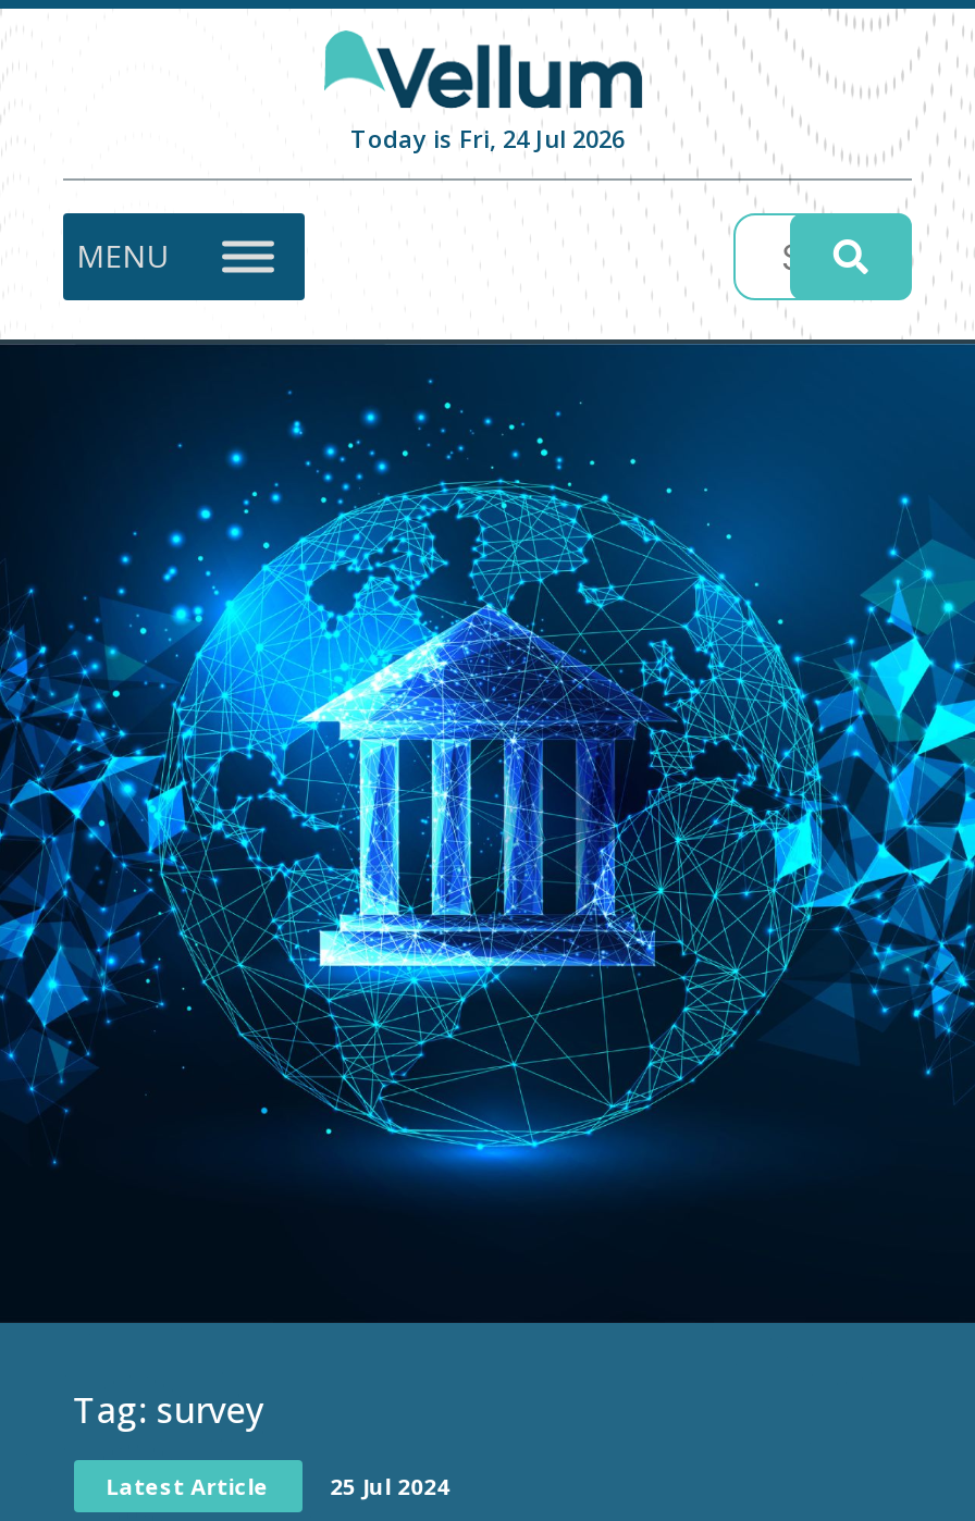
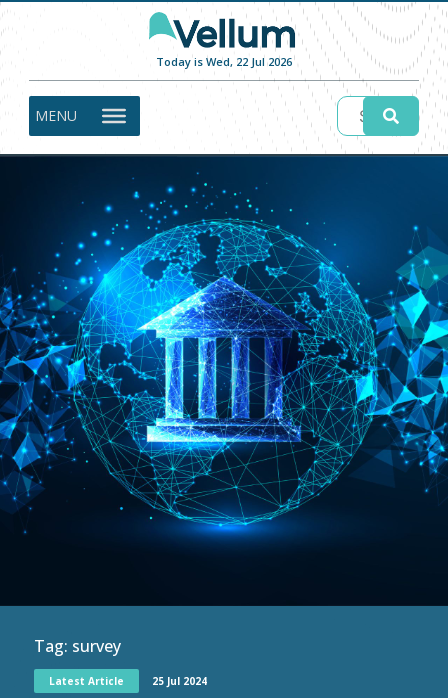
[350,122,625,155] Today is Fri, 24 Jul 2026 -> [156,54,292,69] Today is Wed, 22 Jul 2026

